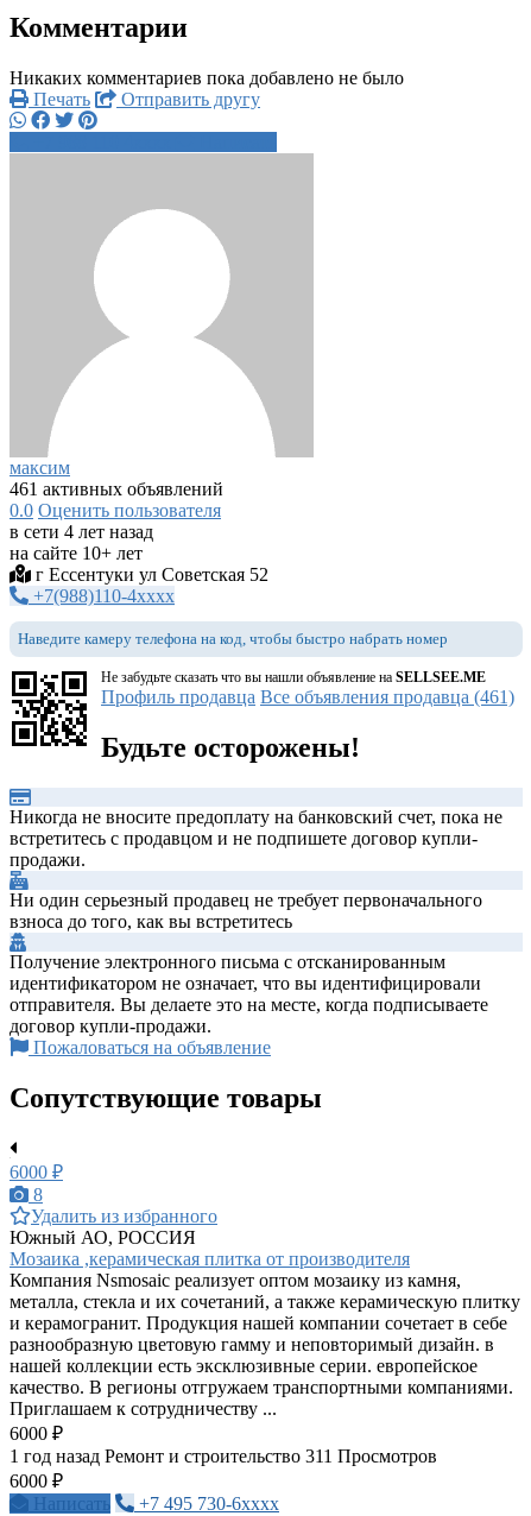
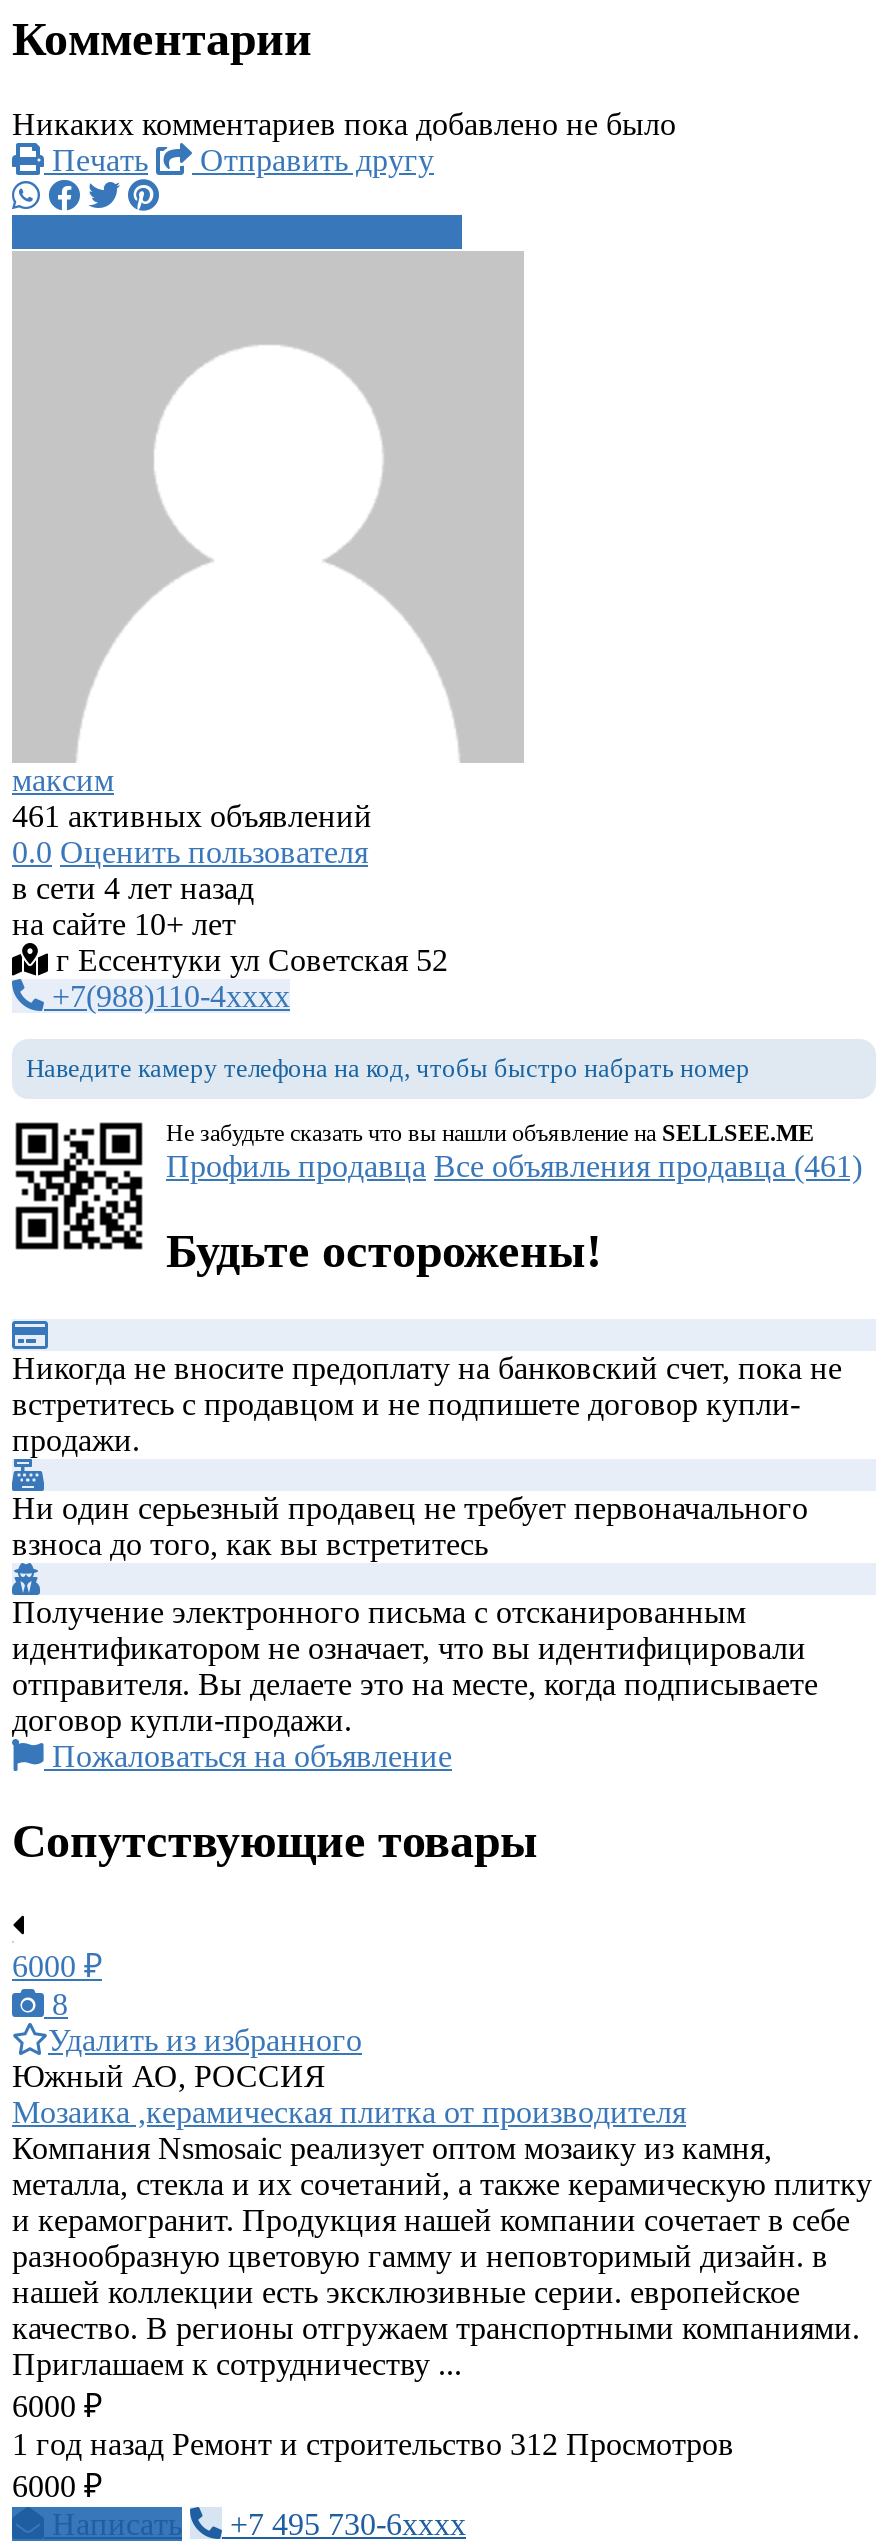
[10,1446,437,1466] 1 год назад Ремонт и строительство 311 Просмотров -> [12,2427,734,2461] 1 год назад Ремонт и строительство 312 Просмотров

